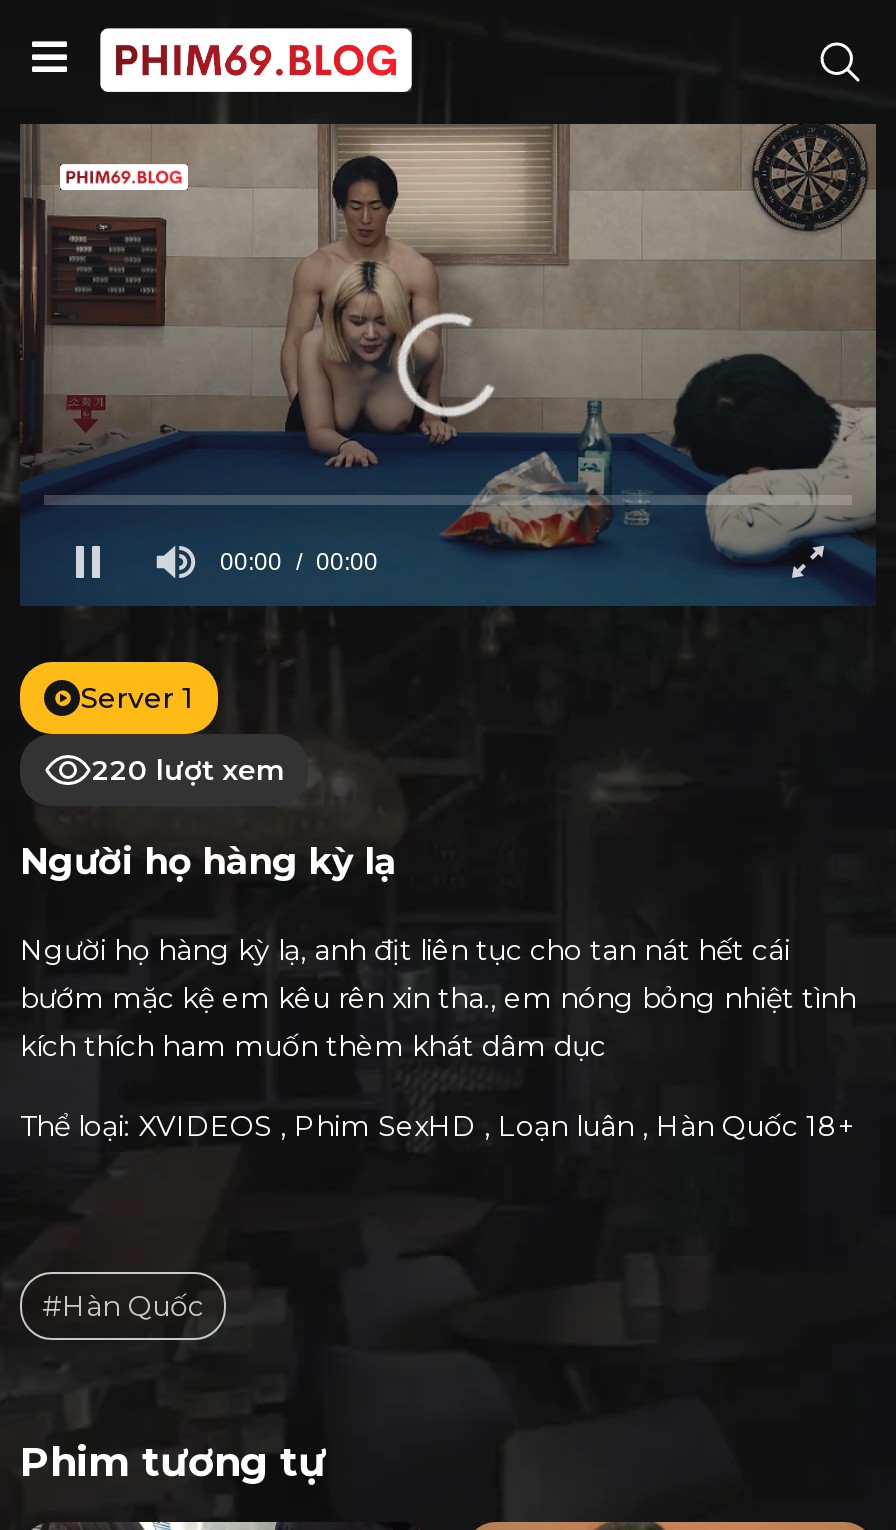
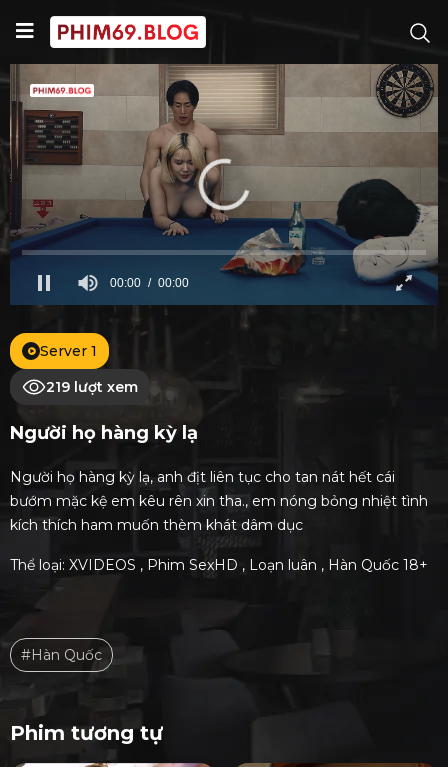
[92,752,284,788] 220 lượt xem -> [46,378,138,396] 219 lượt xem

